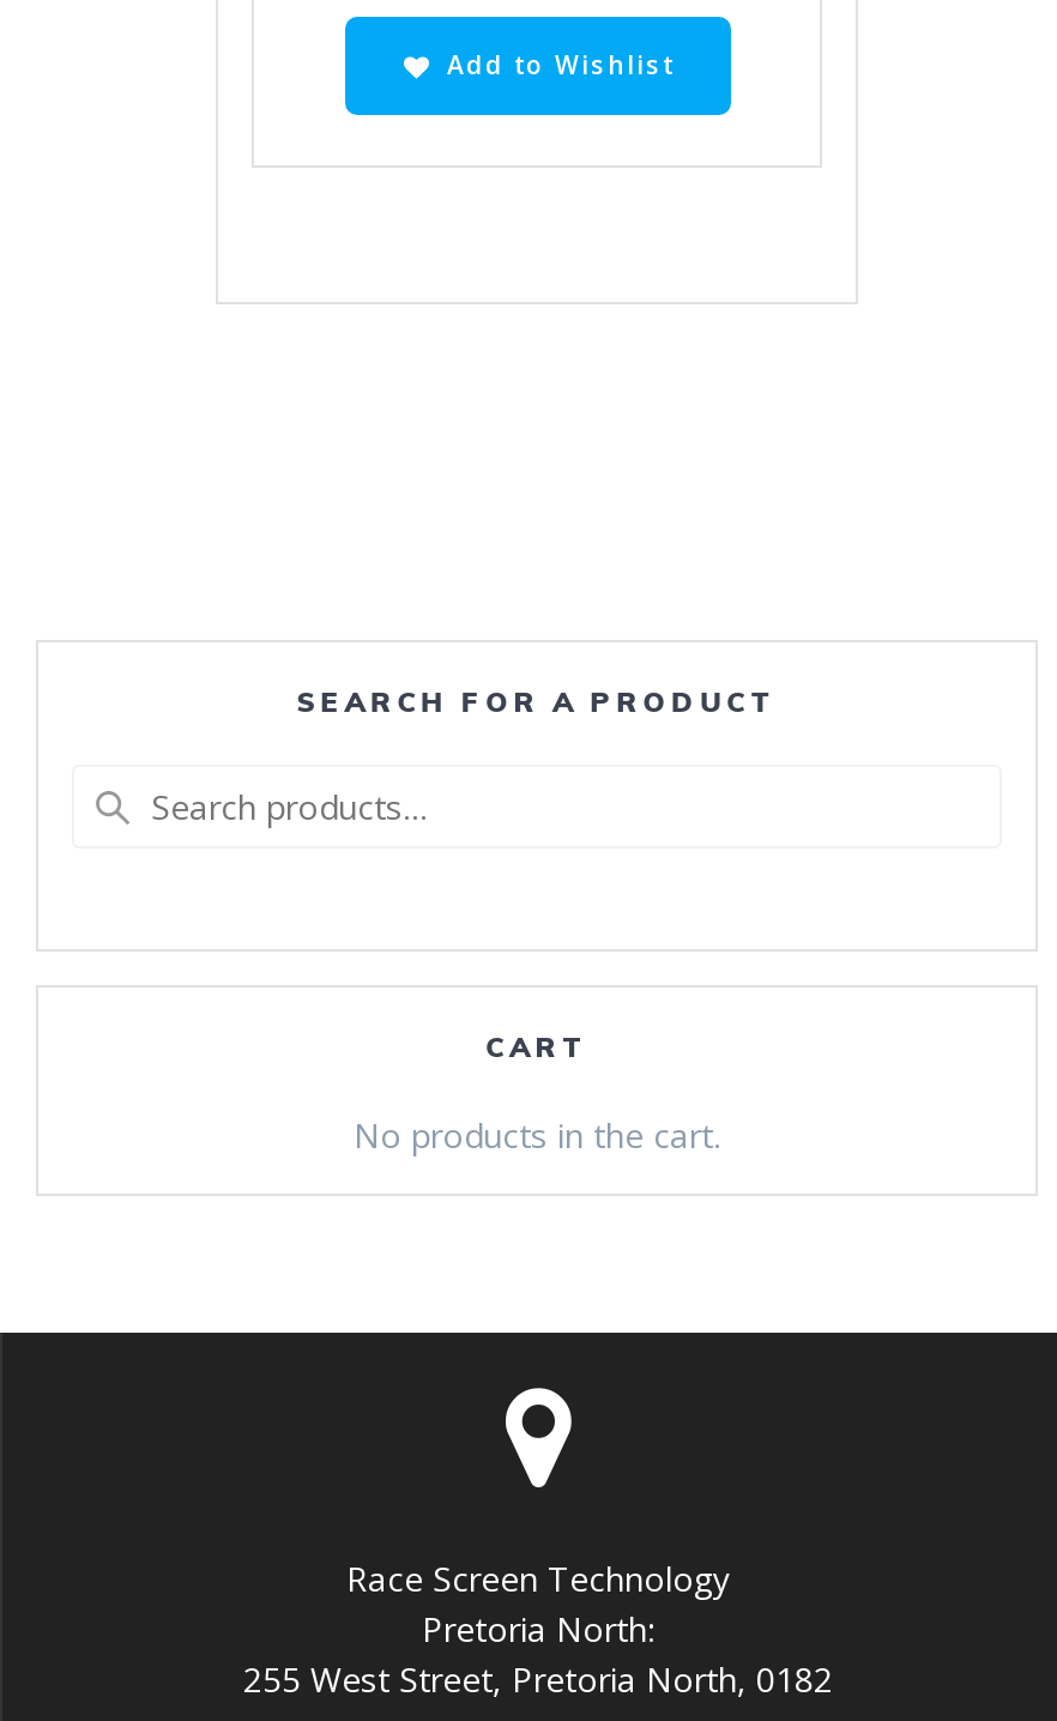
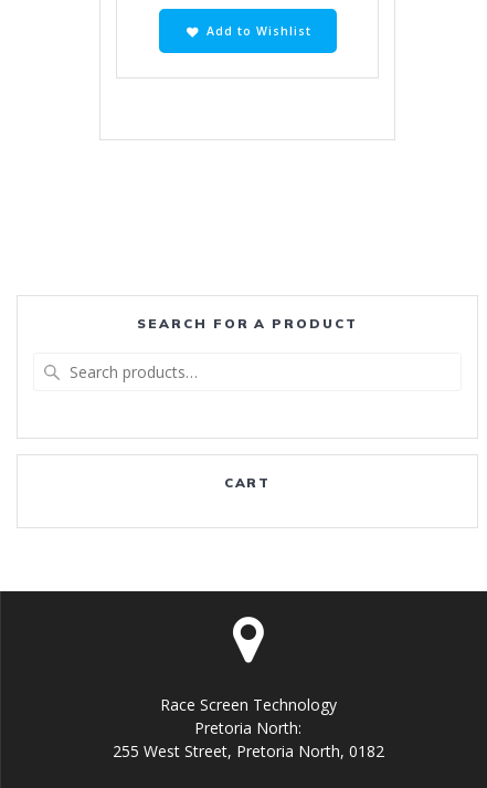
[354,1111,720,1157] No products in the cart. -> none

